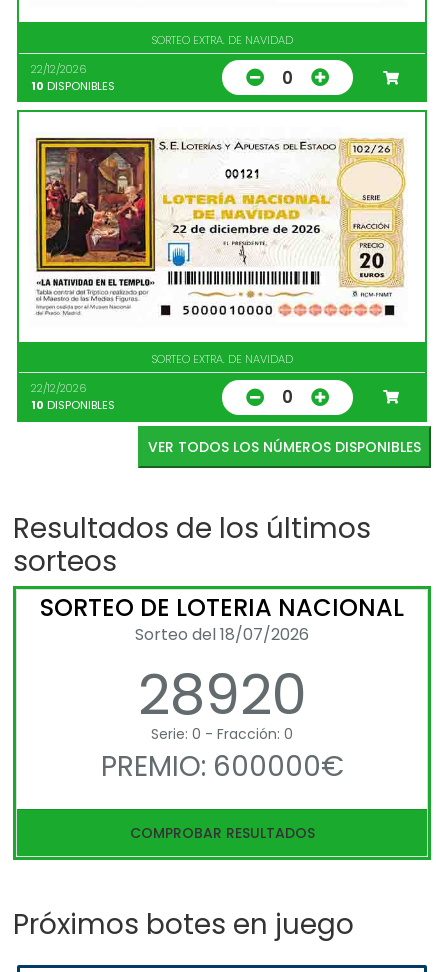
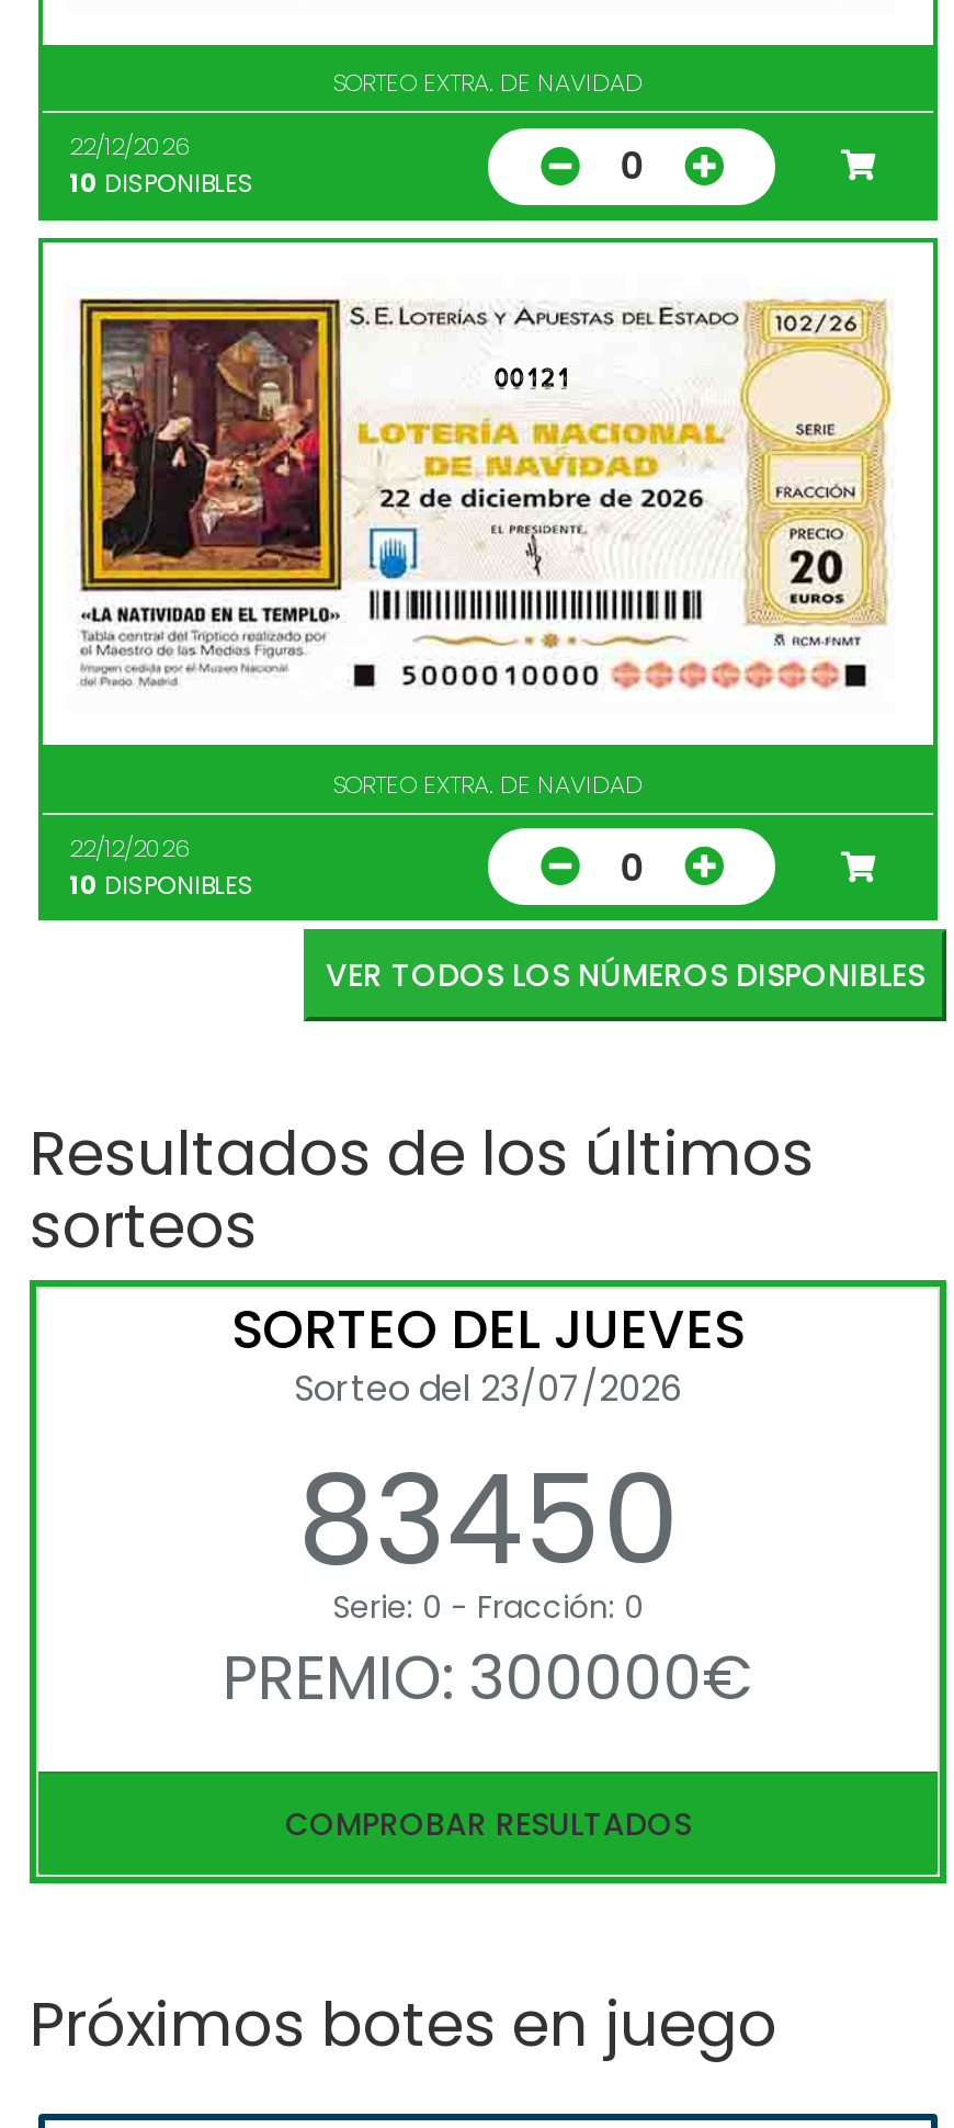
[40,591,404,734] SORTEO DE LOTERIA NACIONAL | Sorteo del 18/07/2026 | 28920 -> [231,1293,745,1607] SORTEO DEL JUEVES | Sorteo del 23/07/2026 | 83450
[100,747,343,786] PREMIO: 600000€ -> [223,1635,753,1721] PREMIO: 300000€

